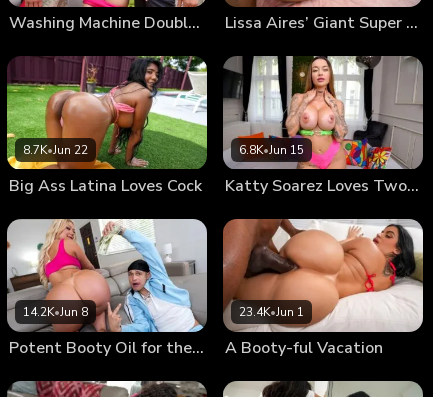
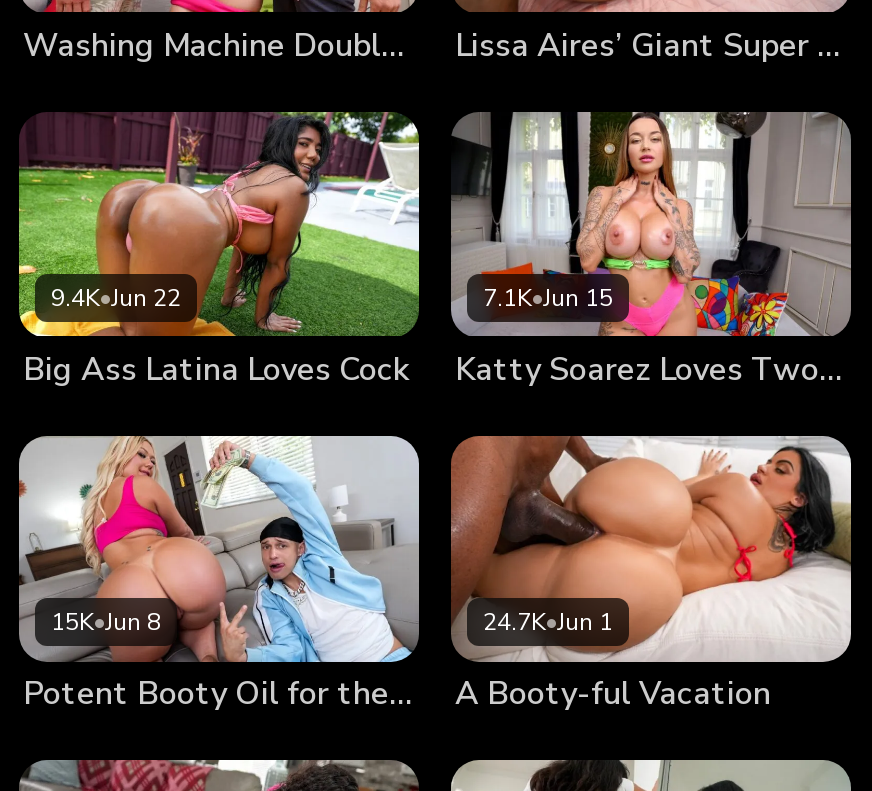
[23,142,88,158] 8.7K•Jun 22 -> [51,282,181,314] 9.4K•Jun 22
[239,142,304,158] 6.8K•Jun 15 -> [483,282,613,314] 7.1K•Jun 15
[23,304,88,320] 14.2K•Jun 8 -> [51,606,161,638] 15K•Jun 8
[239,304,304,320] 23.4K•Jun 1 -> [483,606,613,638] 24.7K•Jun 1

